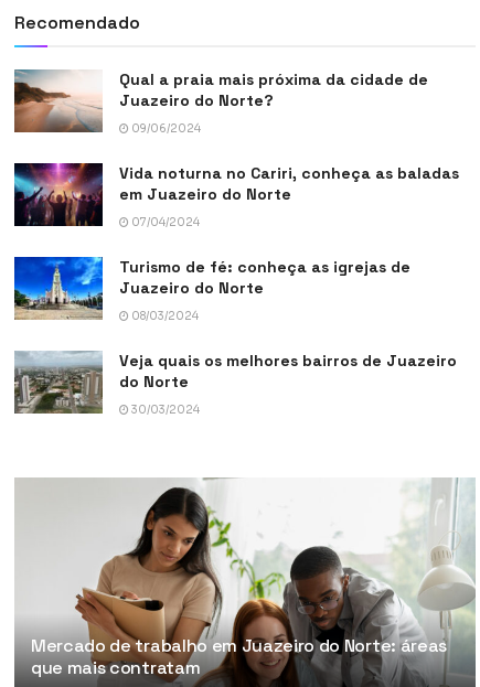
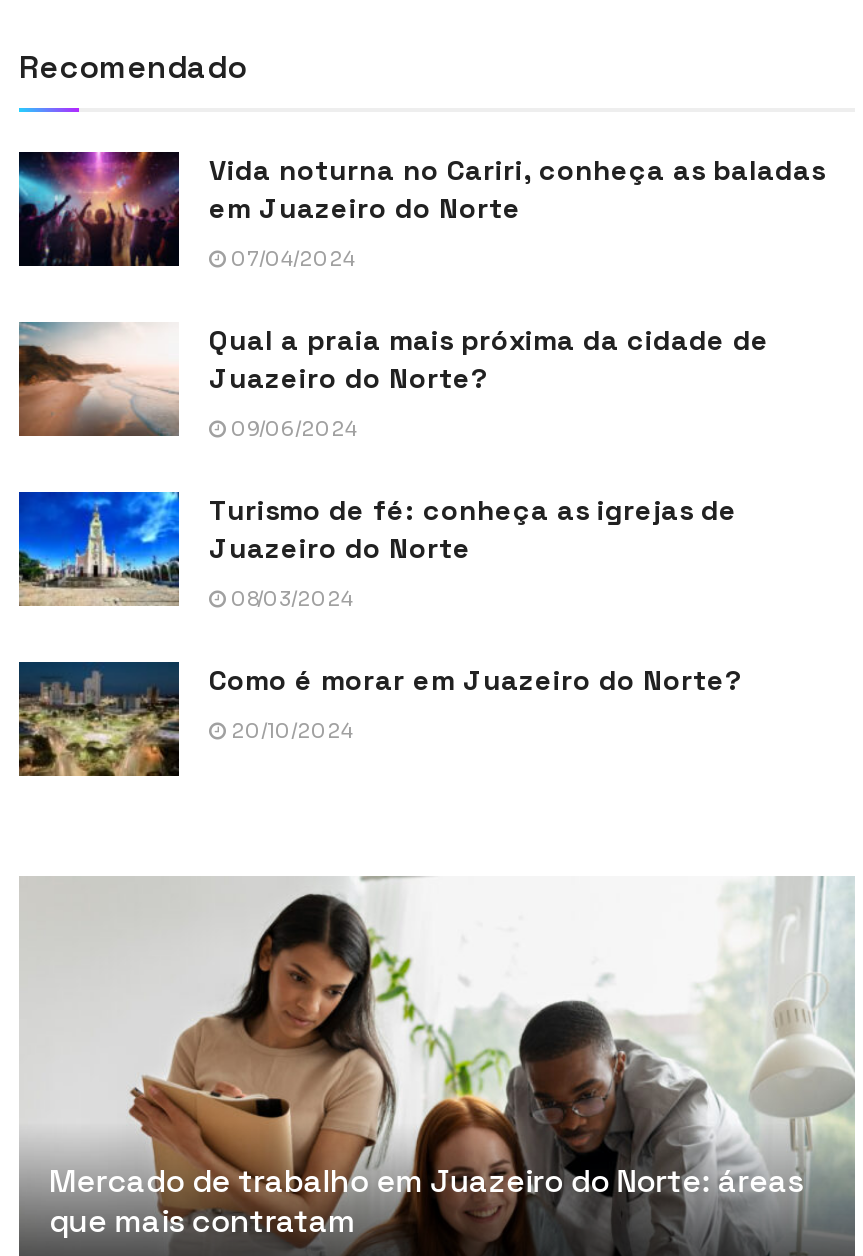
moved [13,68,428,135] -> [17,320,769,442]: [image] | Qual a praia mais próxima da cidade de | Juazeiro do Norte? | 09/06/2024
moved [13,162,459,229] -> [17,150,825,272]: [image] | Vida noturna no Cariri, conheça as baladas | em Juazeiro do Norte | 07/04/2024
[14,350,457,415] [image] | Veja quais os melhores bairros de Juazeiro | do Norte -> [19,662,743,778] [image] | Como é morar em Juazeiro do Norte?
[129,402,200,417] 30/03/2024 -> [227,718,353,744] 20/10/2024

